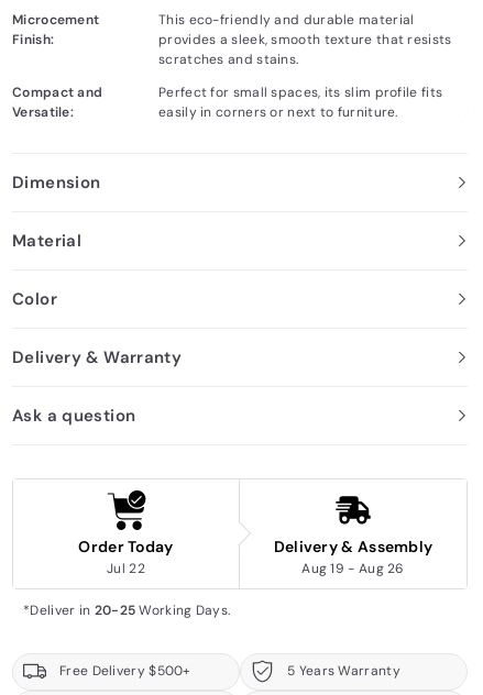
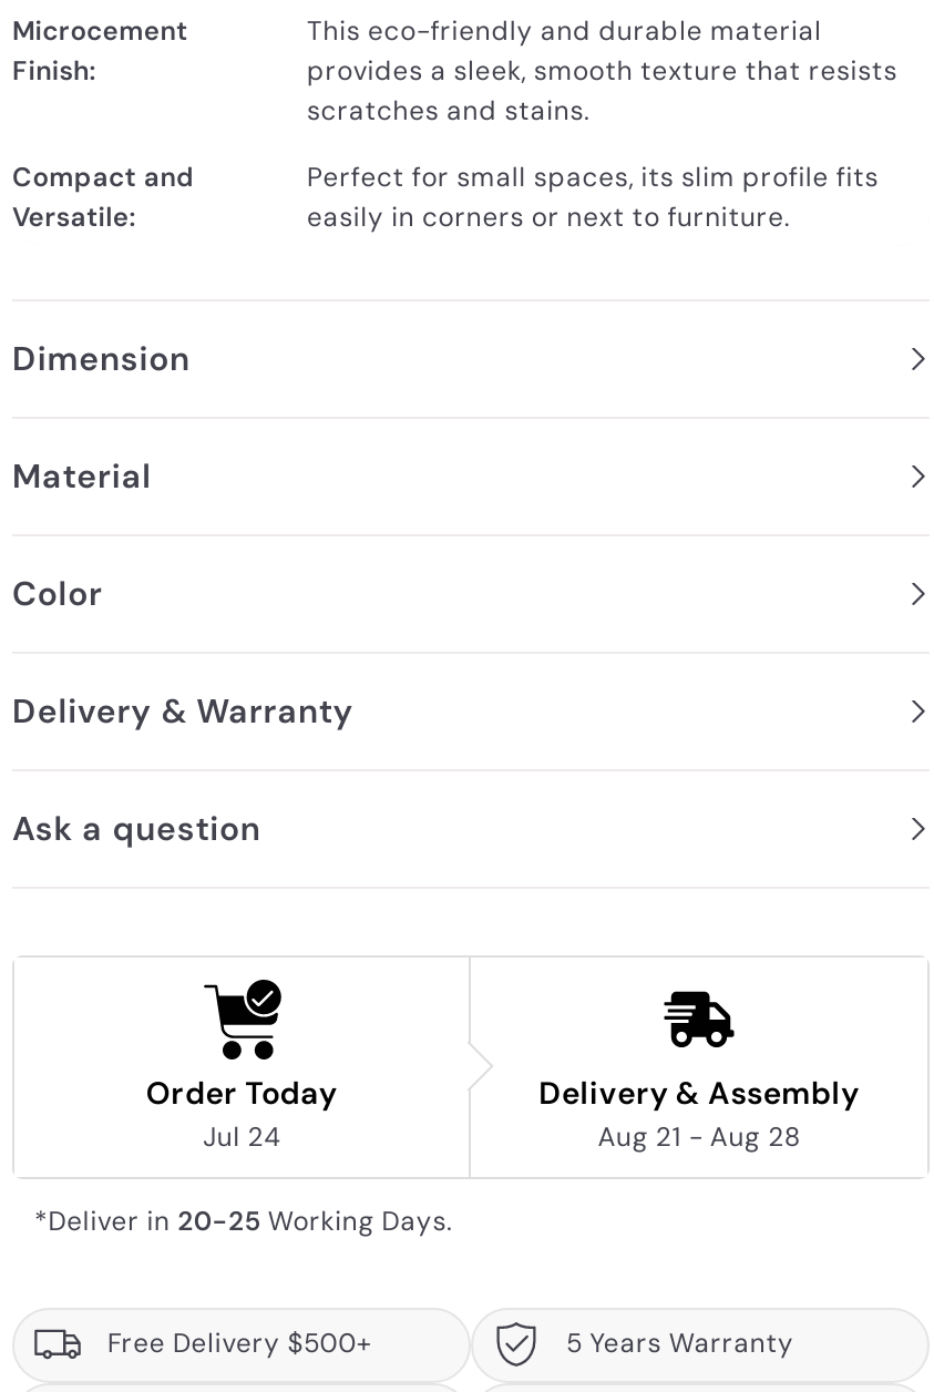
[107,560,145,577] Jul 22 -> [203,1119,280,1155] Jul 24
[302,560,405,577] Aug 19 - Aug 26 -> [598,1119,800,1155] Aug 21 - Aug 28

